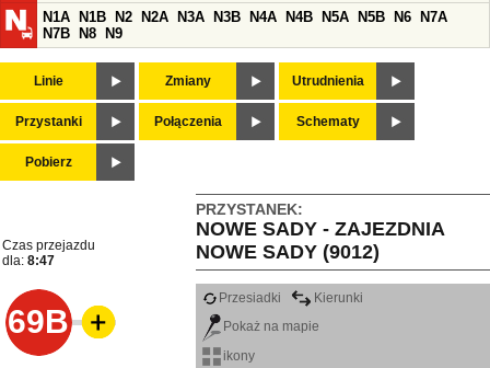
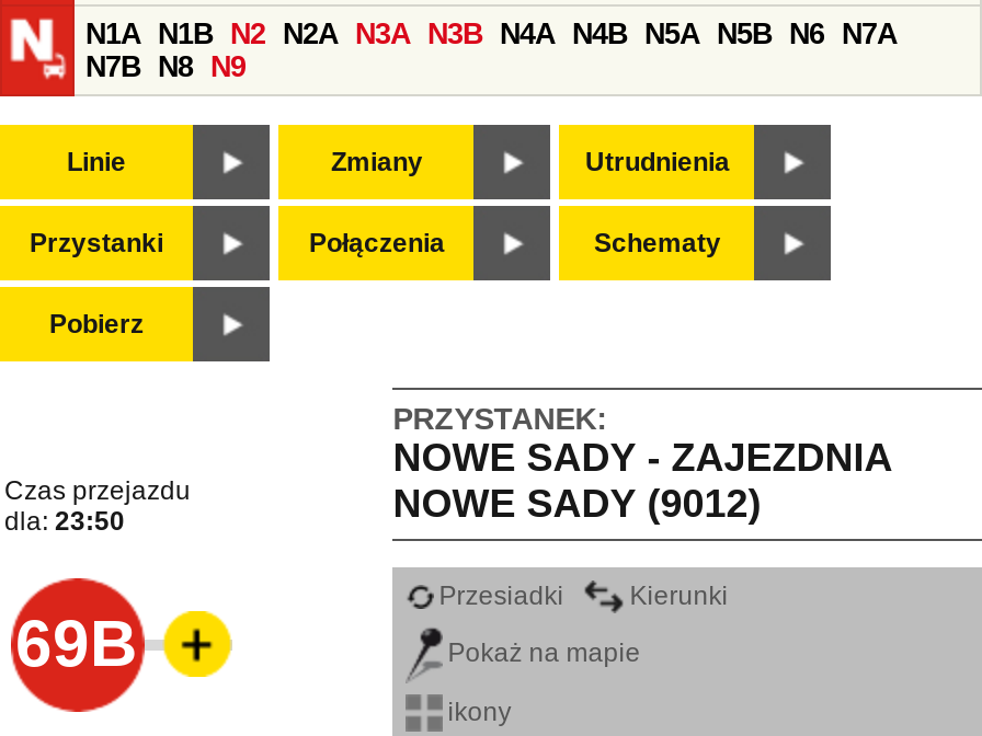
[2,253,55,268] dla: 8:47 -> [4,506,125,537] dla: 23:50

